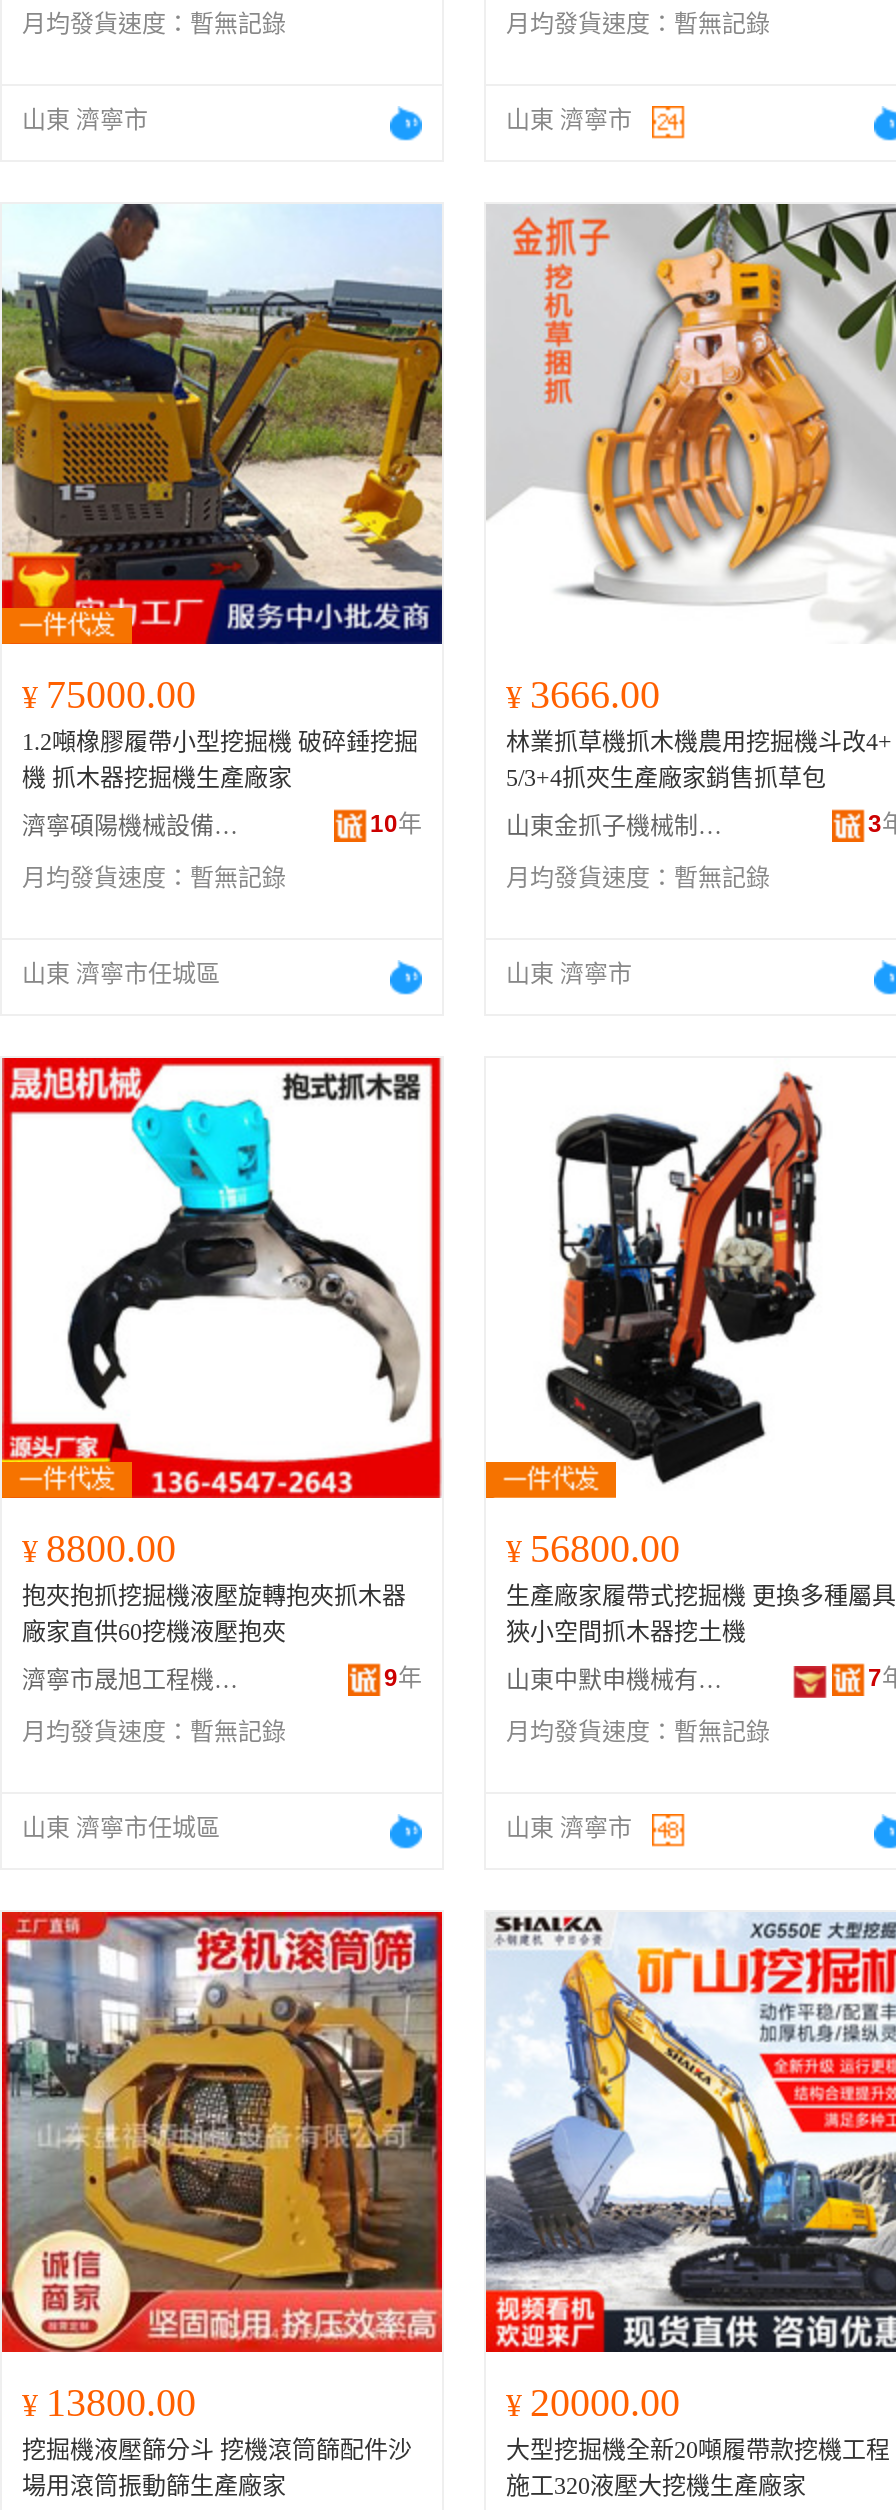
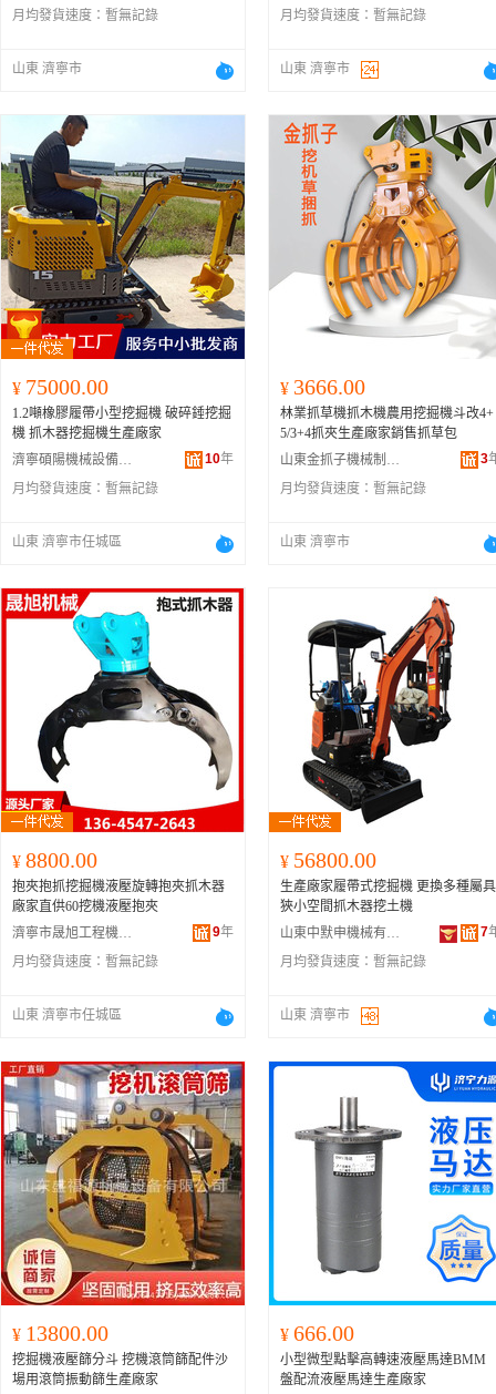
[484,1912,890,2500] [image] | ¥ 20000.00 | 大型挖掘機全新20噸履帶款挖機工程 | 施工320液壓大挖機生產廠家 -> [268,1060,493,1387] [image] | ¥ 666.00 | 小型微型點擊高轉速液壓馬達BMM | 盤配流液壓馬達生產廠家

